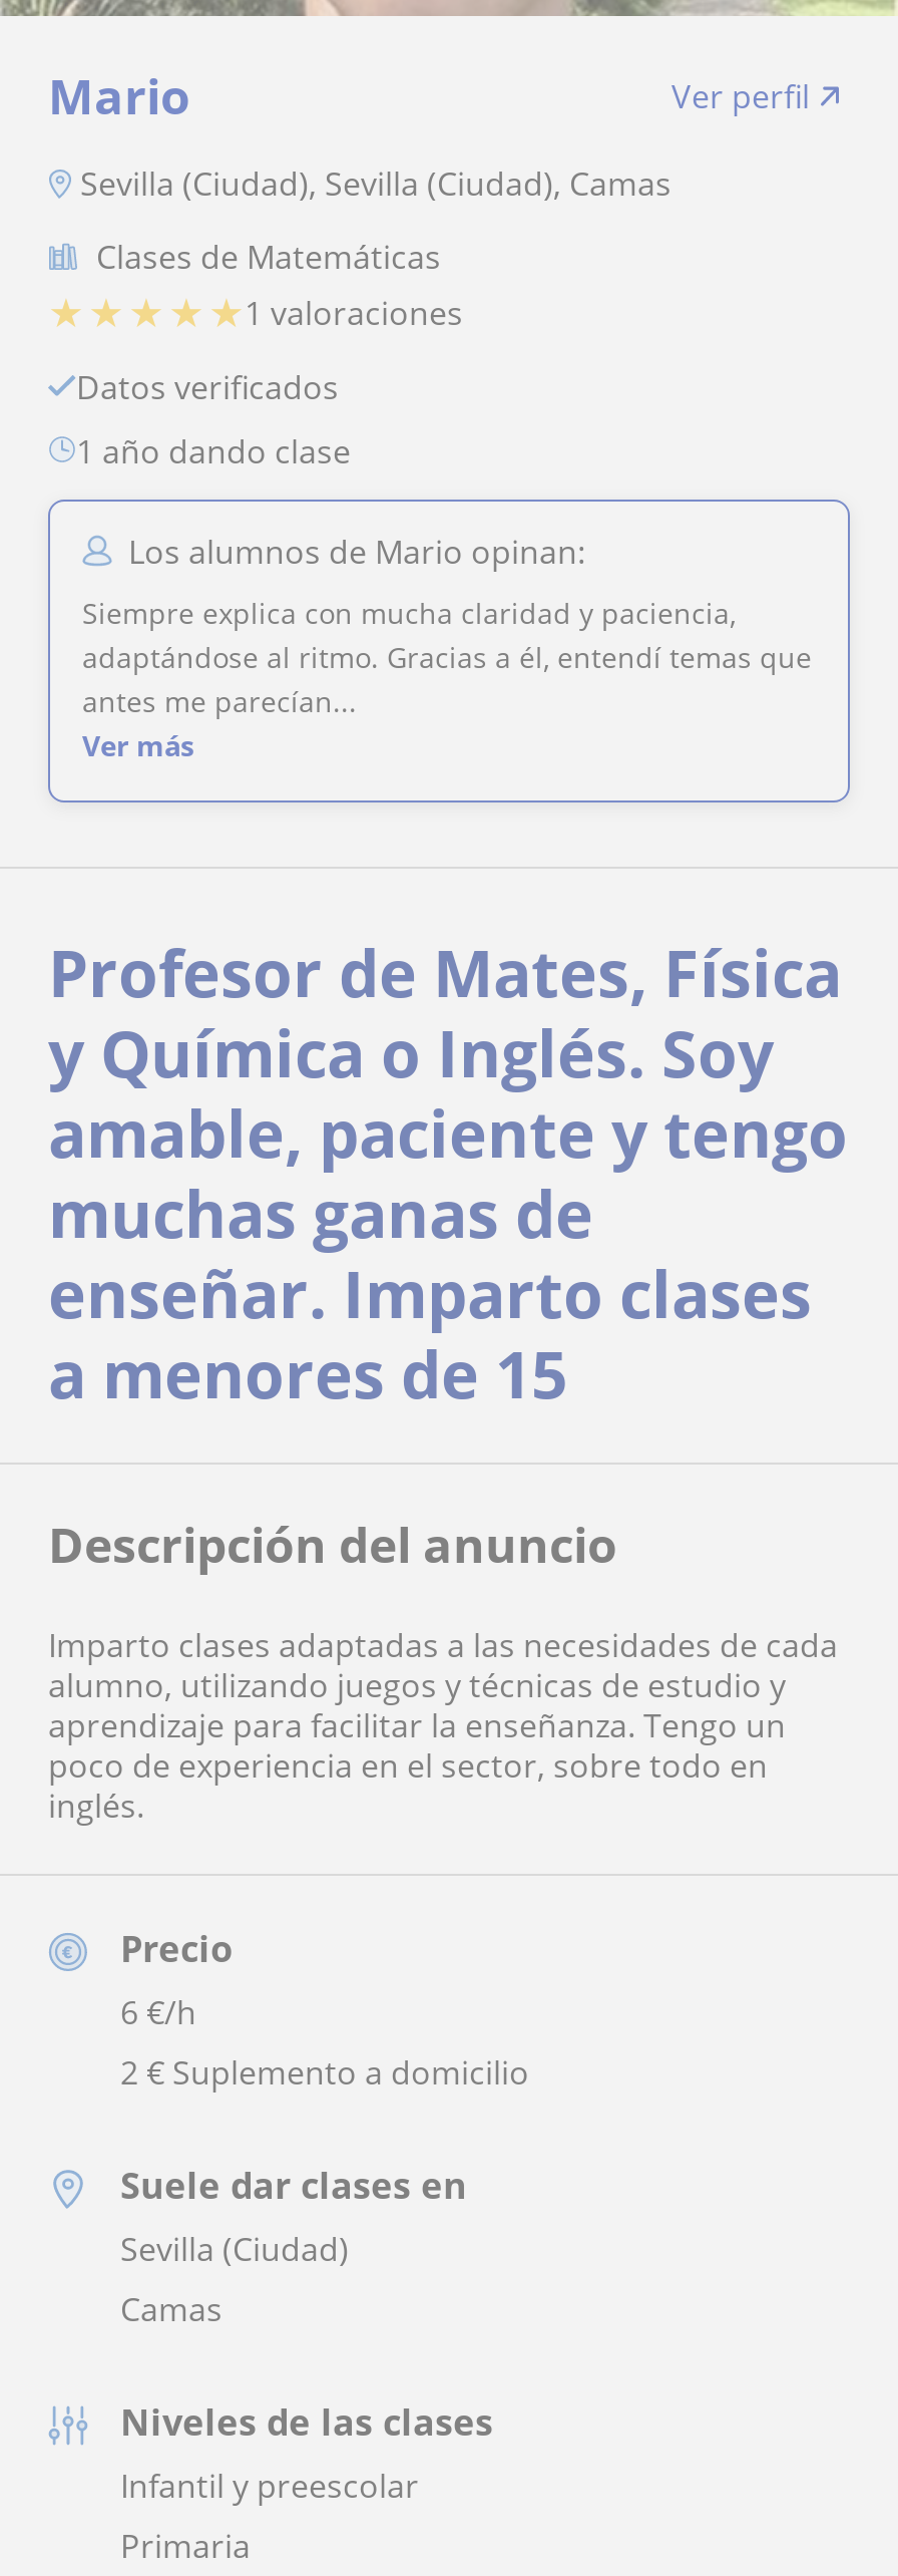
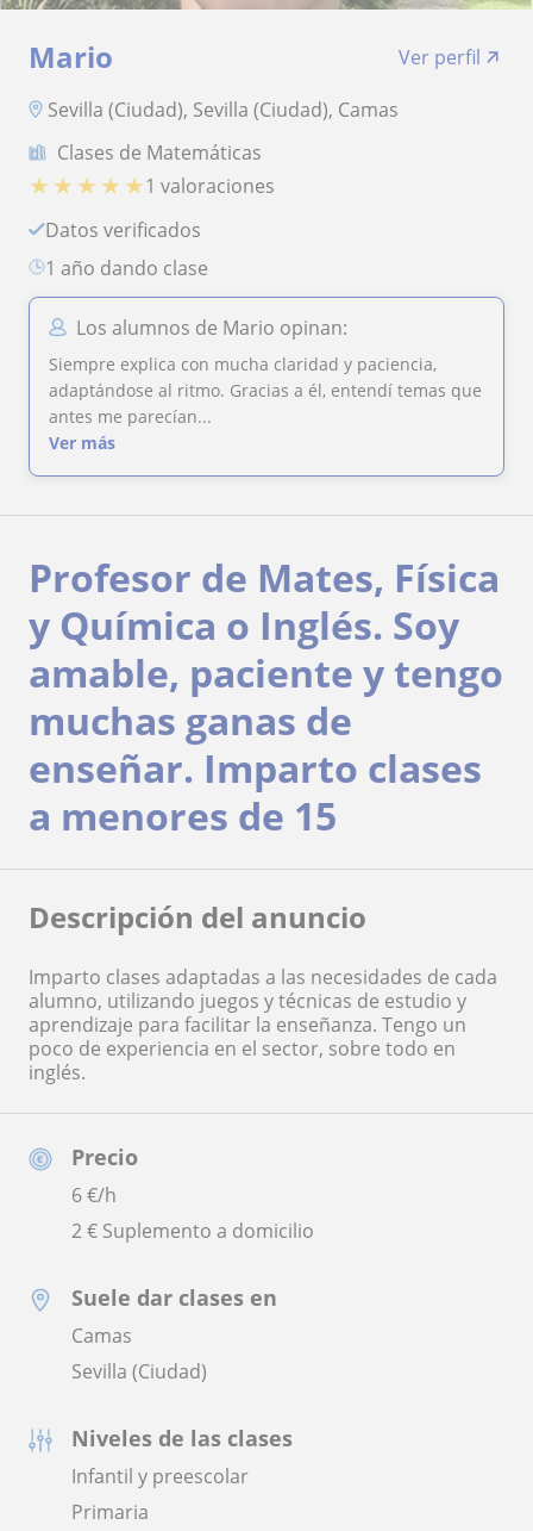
moved [120,2226,349,2270] -> [71,1358,207,1384]: Sevilla (Ciudad)
moved [120,2287,222,2331] -> [71,1322,132,1348]: Camas

